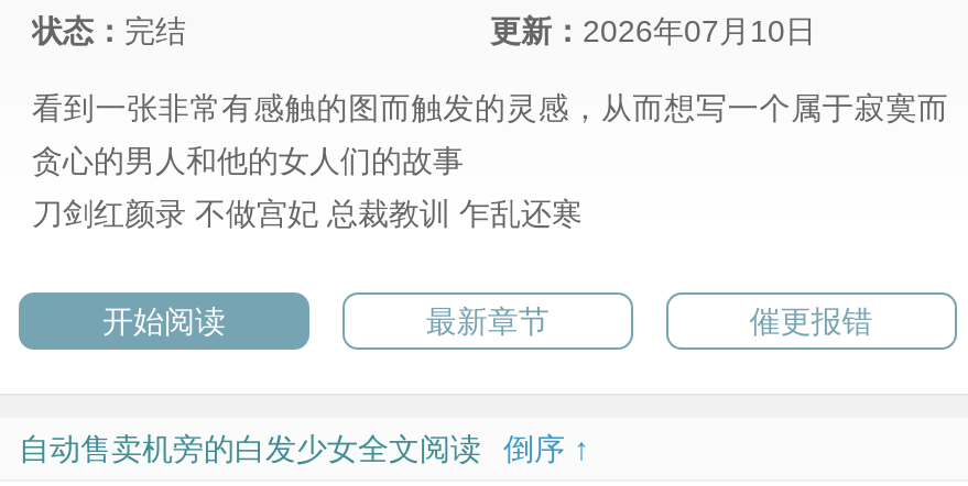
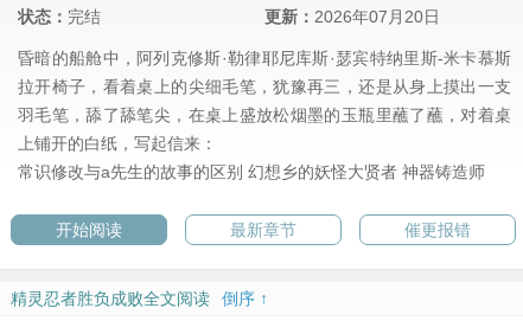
[32,14,948,232] 更新：2026年07月10日 | 看到一张非常有感触的图而触发的灵感，从而想写一个属于寂寞而 | 贪心的男人和他的女人们的故事 | 刀剑红颜录 不做宫妃 总裁教训 乍乱还寒 -> [18,8,511,182] 更新：2026年07月20日 | 昏暗的船舱中，阿列克修斯·勒律耶尼库斯·瑟宾特纳里斯-米卡慕斯 | 拉开椅子，看着桌上的尖细毛笔，犹豫再三，还是从身上摸出一支 | 羽毛笔，舔了舔笔尖，在桌上盛放松烟墨的玉瓶里蘸了蘸，对着桌 | 上铺开的白纸，写起信来： | 常识修改与a先生的故事的区别 幻想乡的妖怪大贤者 神器铸造师
[19,432,481,467] 自动售卖机旁的白发少女全文阅读 -> [11,290,210,309] 精灵忍者胜负成败全文阅读

